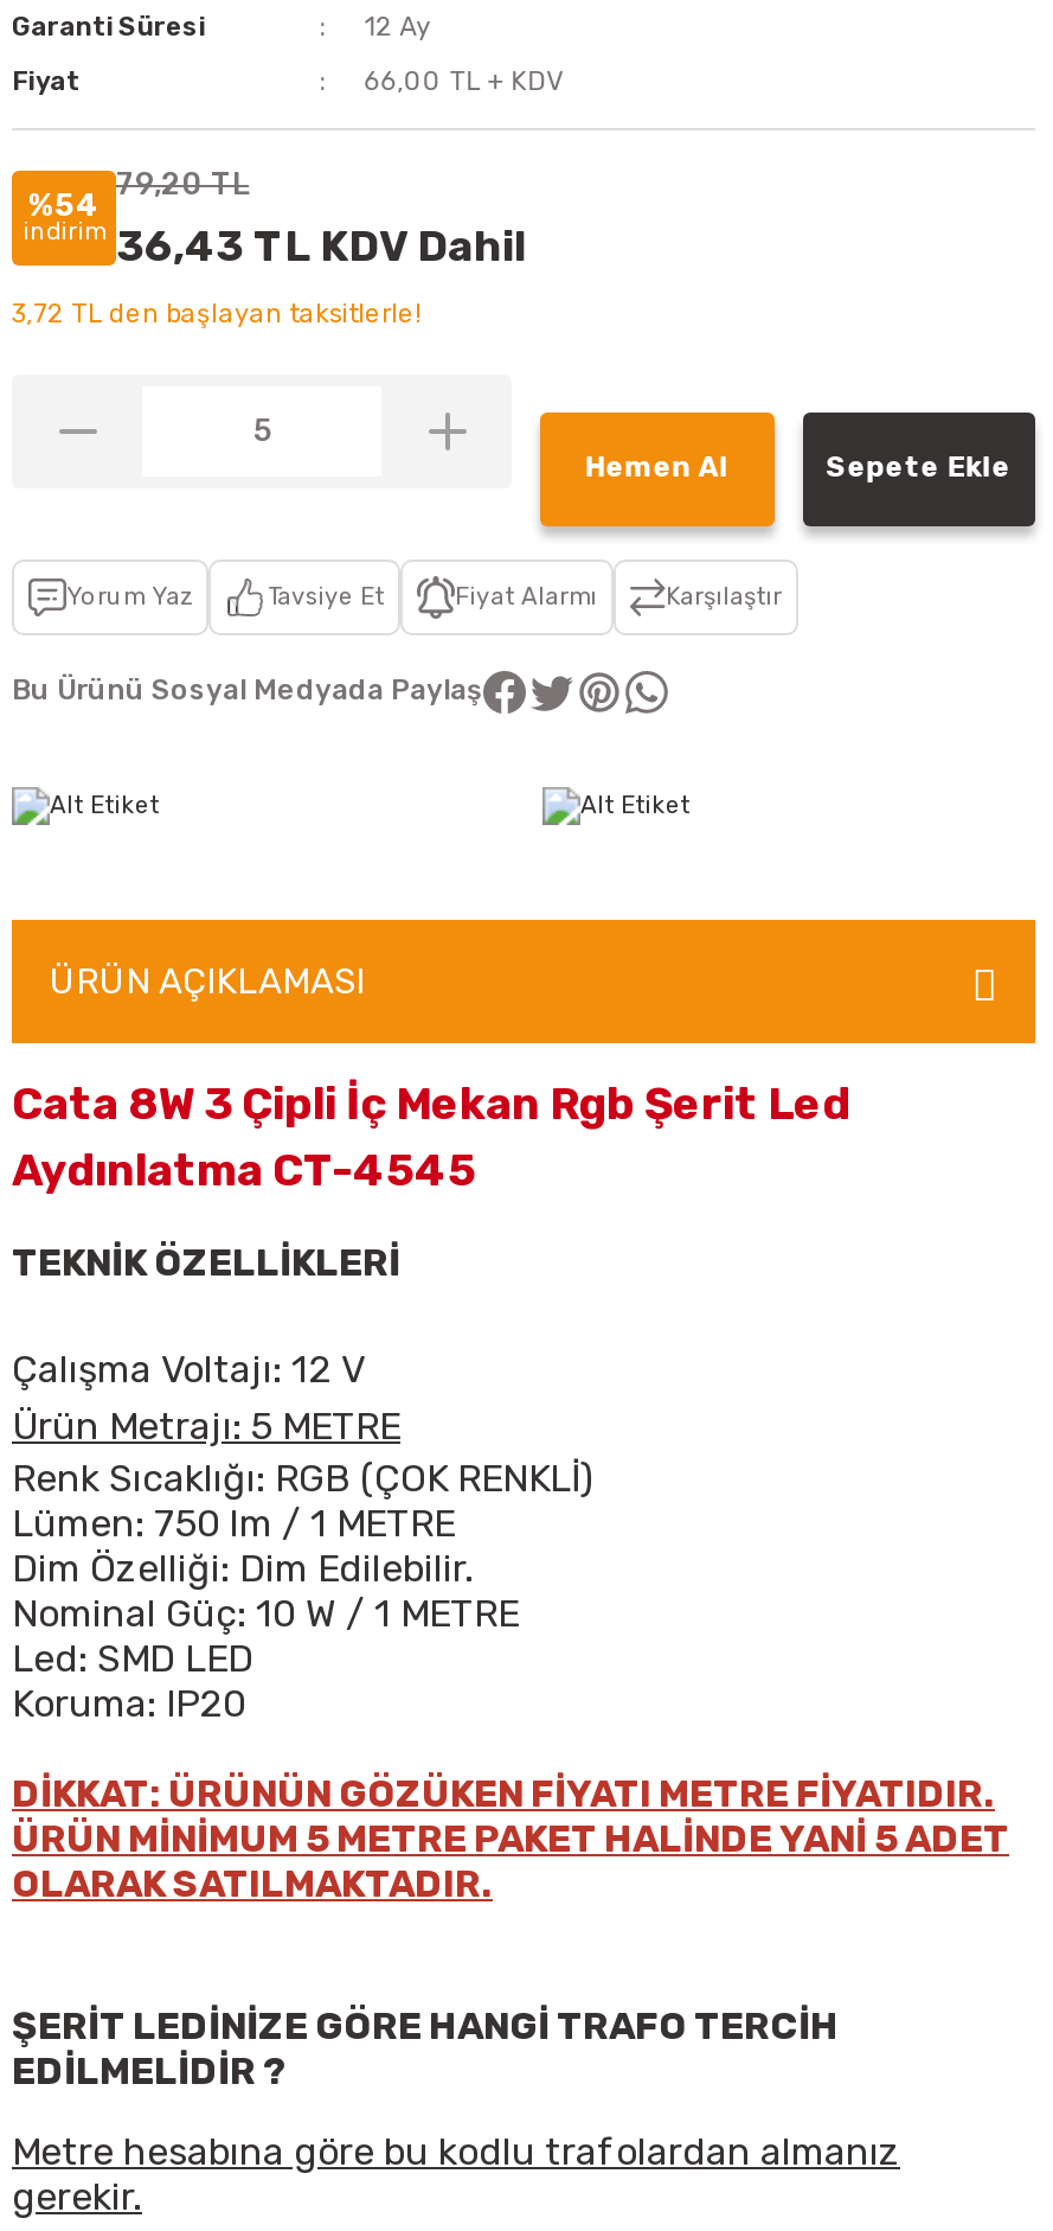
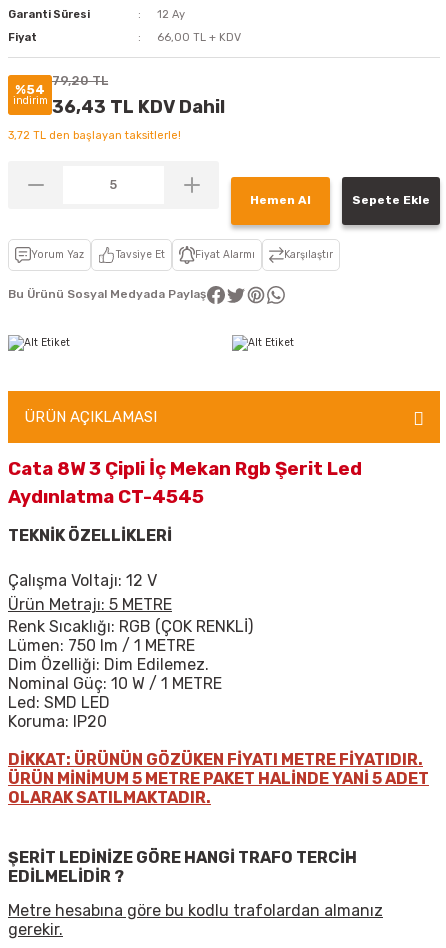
[12,1546,474,1591] Dim Özelliği: Dim Edilebilir. -> [8,655,209,674] Dim Özelliği: Dim Edilemez.

